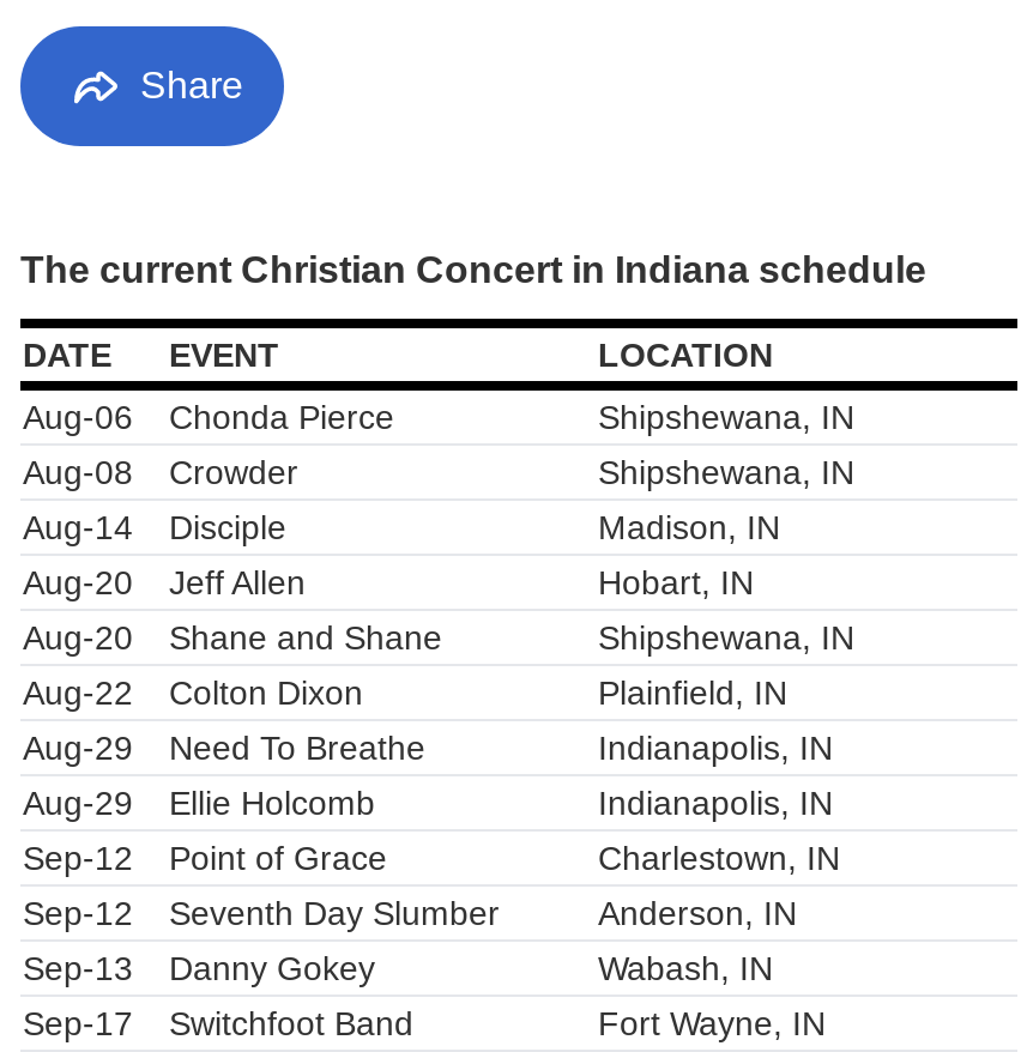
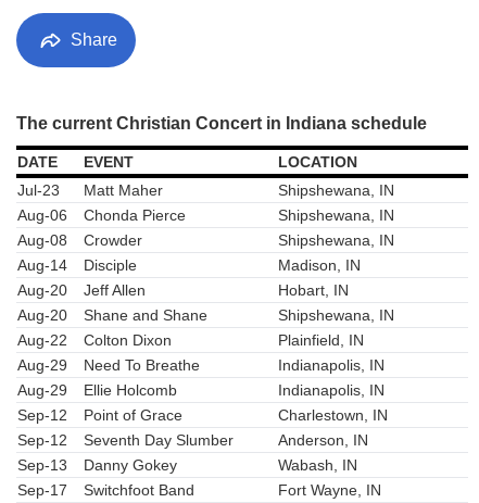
none -> [17,182,394,199] Jul-23 | Matt Maher | Shipshewana, IN

